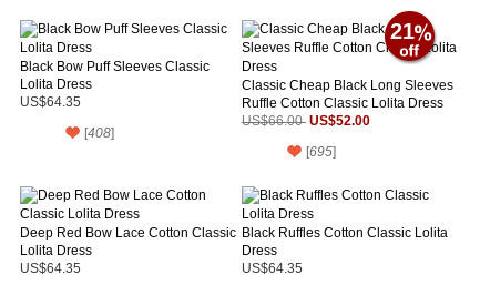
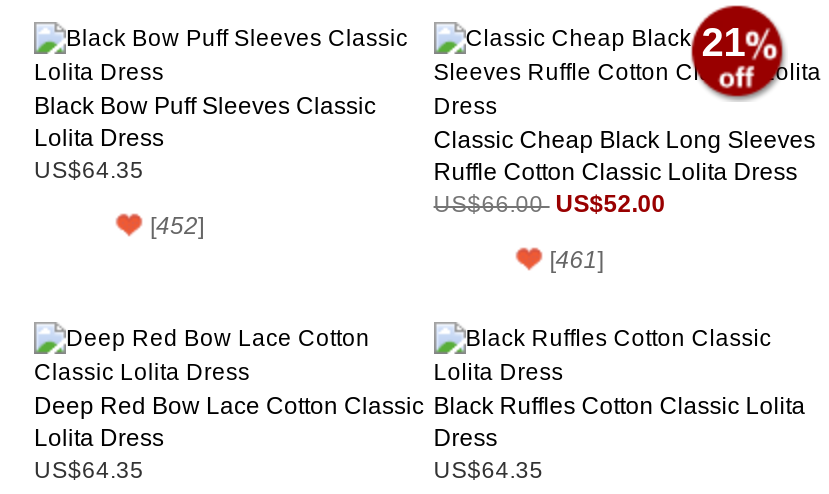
[84,125,114,141] [408] -> [150,212,204,240] [452]
[306,144,336,160] [695] -> [550,246,604,274] [461]

